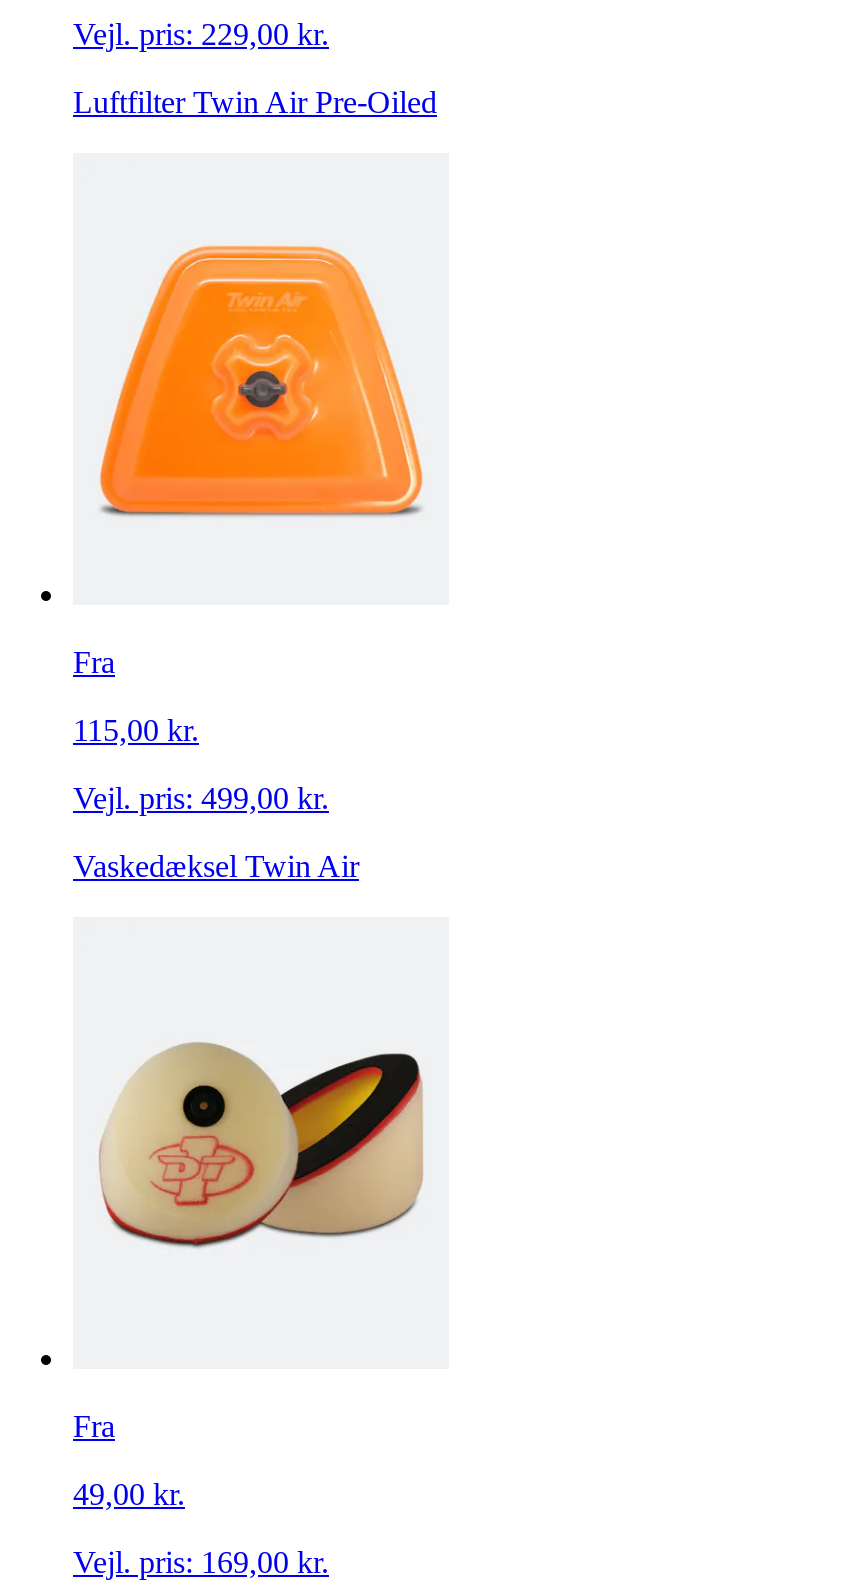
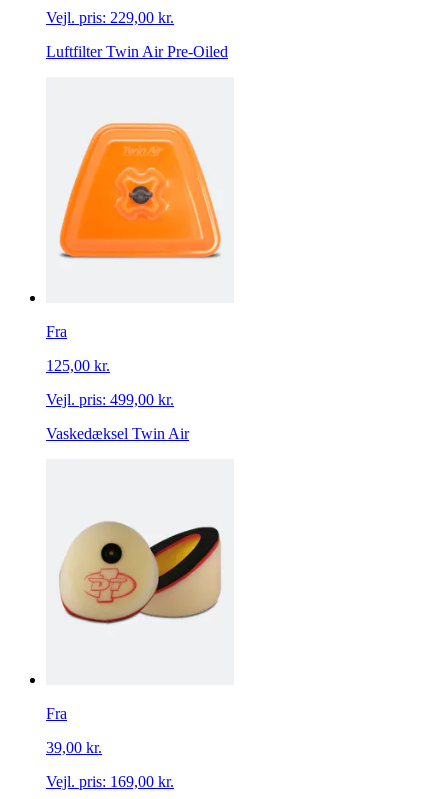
[73,713,199,747] 115,00 kr. -> [46,357,110,374] 125,00 kr.
[73,1477,185,1511] 49,00 kr. -> [46,739,102,756] 39,00 kr.

